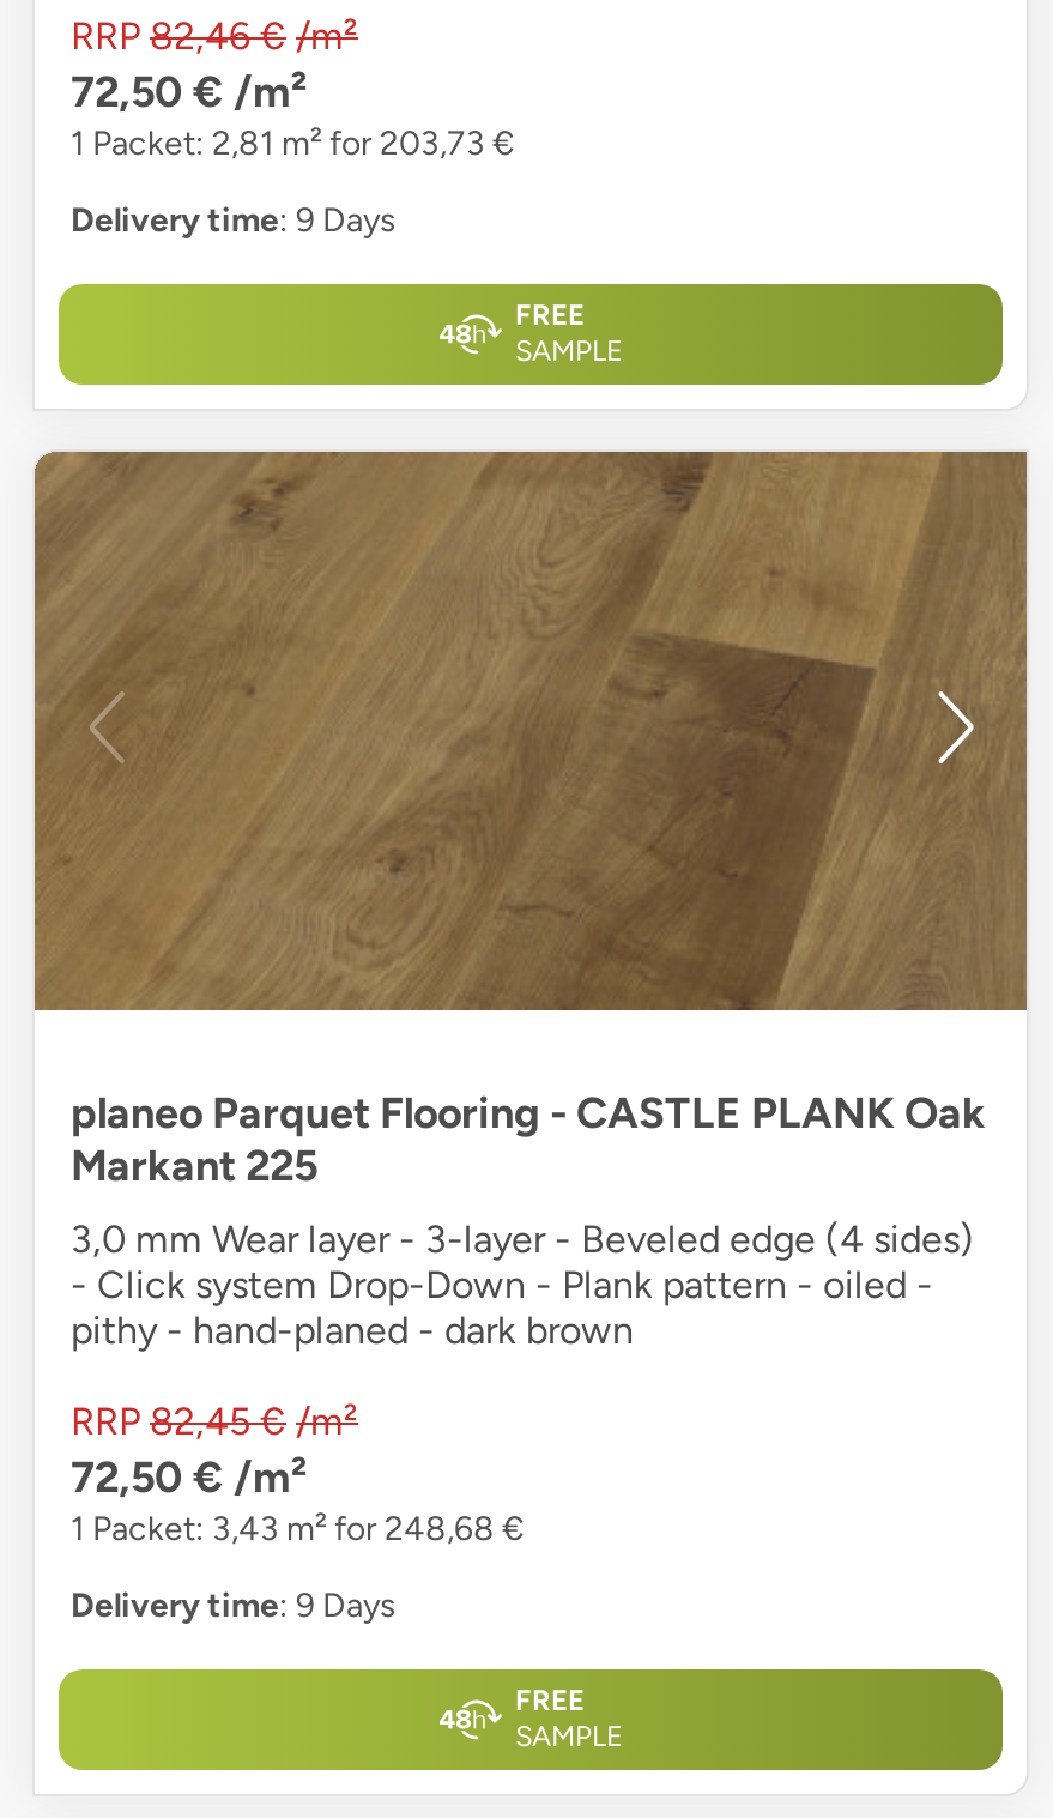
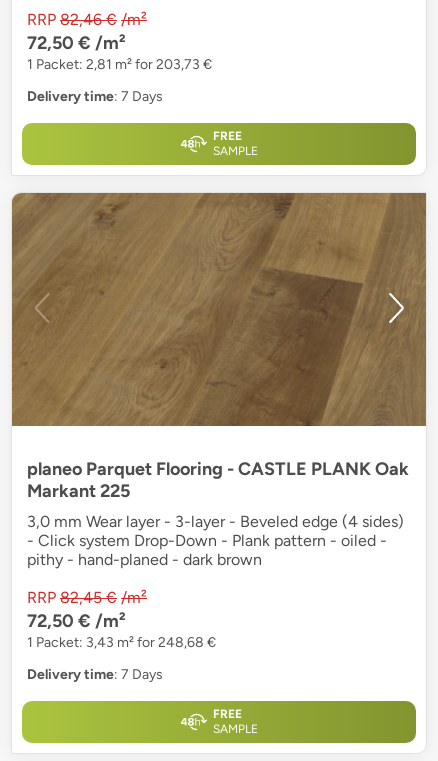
[71,200,397,241] Delivery time: 9 Days -> [27,88,163,105] Delivery time: 7 Days
[71,1585,397,1626] Delivery time: 9 Days -> [27,666,163,683] Delivery time: 7 Days

